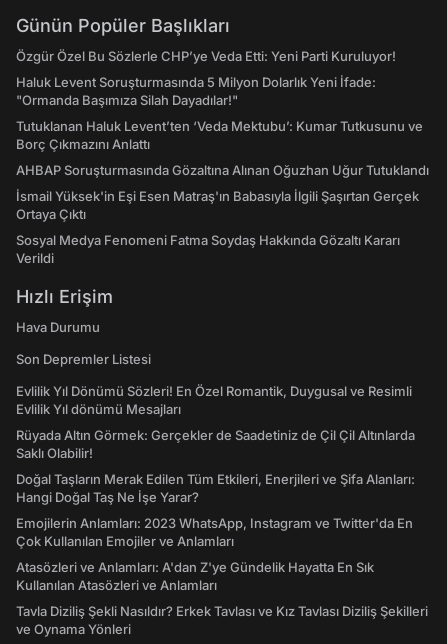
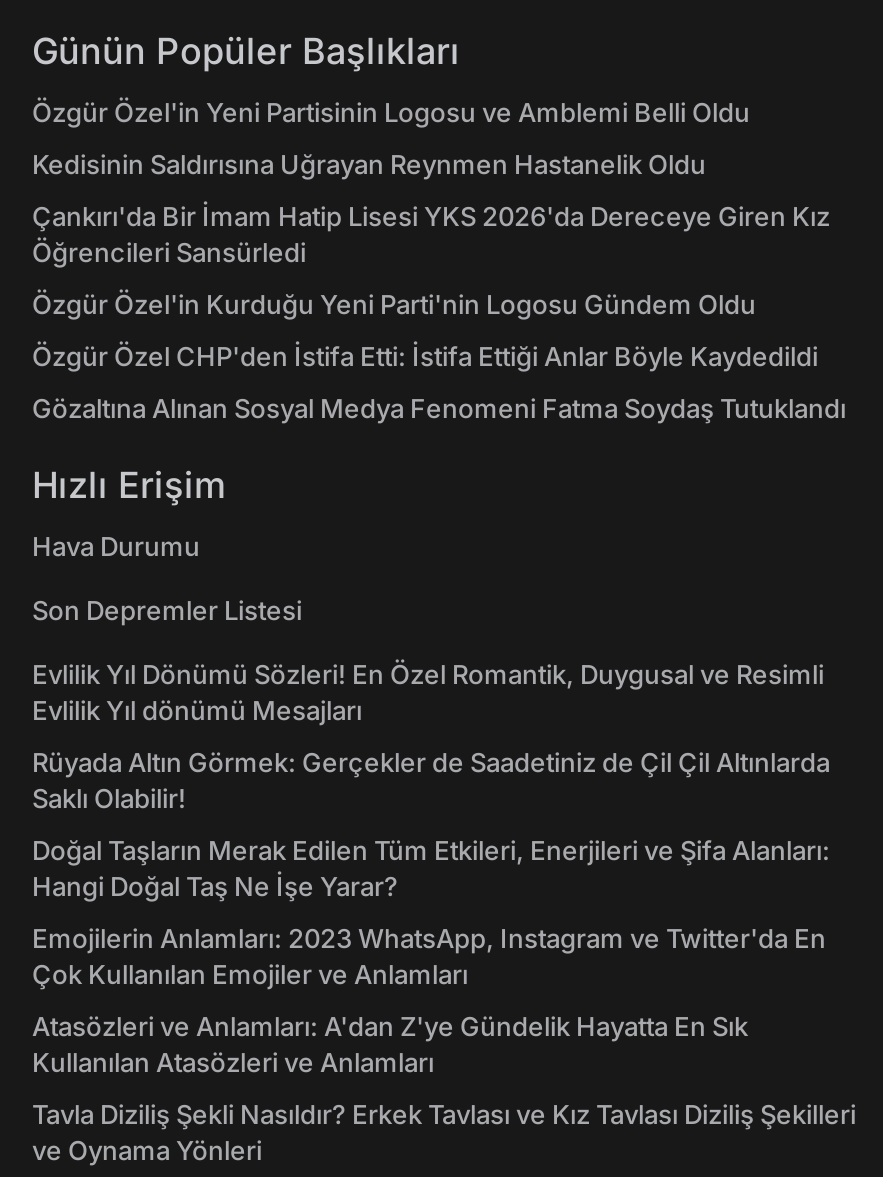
[16,48,396,64] Özgür Özel Bu Sözlerle CHP’ye Veda Etti: Yeni Parti Kuruluyor! -> [32,96,750,128] Özgür Özel'in Yeni Partisinin Logosu ve Amblemi Belli Oldu
[16,74,376,108] Haluk Levent Soruşturmasında 5 Milyon Dolarlık Yeni İfade: | "Ormanda Başımıza Silah Dayadılar!" -> [32,148,706,180] Kedisinin Saldırısına Uğrayan Reynmen Hastanelik Oldu
[16,118,423,152] Tutuklanan Haluk Levent’ten ‘Veda Mektubu’: Kumar Tutkusunu ve | Borç Çıkmazını Anlattı -> [32,200,830,268] Çankırı'da Bir İmam Hatip Lisesi YKS 2026'da Dereceye Giren Kız | Öğrencileri Sansürledi
[16,162,429,178] AHBAP Soruşturmasında Gözaltına Alınan Oğuzhan Uğur Tutuklandı -> [32,288,756,320] Özgür Özel'in Kurduğu Yeni Parti'nin Logosu Gündem Oldu
[16,188,419,222] İsmail Yüksek'in Eşi Esen Matraş'ın Babasıyla İlgili Şaşırtan Gerçek | Ortaya Çıktı -> [32,340,818,372] Özgür Özel CHP'den İstifa Etti: İstifa Ettiği Anlar Böyle Kaydedildi
[16,232,400,266] Sosyal Medya Fenomeni Fatma Soydaş Hakkında Gözaltı Kararı | Verildi -> [32,392,846,424] Gözaltına Alınan Sosyal Medya Fenomeni Fatma Soydaş Tutuklandı

